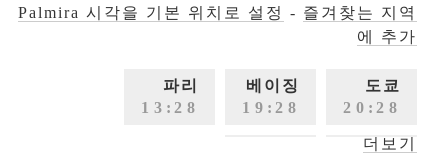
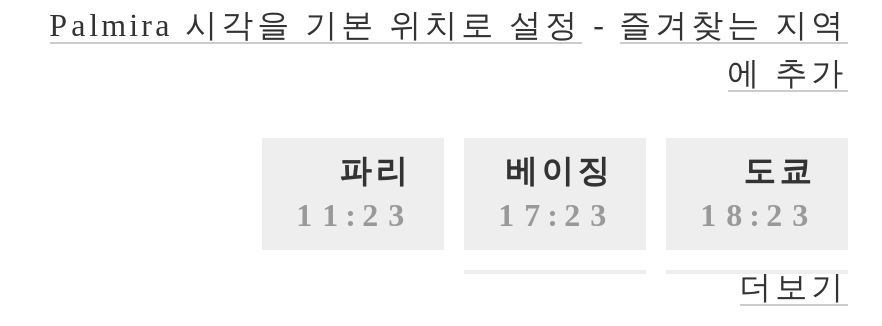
[141,99,197,116] 1 3 : 2 8 -> [296,198,408,232] 1 1 : 2 3
[242,99,298,116] 1 9 : 2 8 -> [498,198,610,232] 1 7 : 2 3
[343,99,399,116] 2 0 : 2 8 -> [700,198,812,232] 1 8 : 2 3

